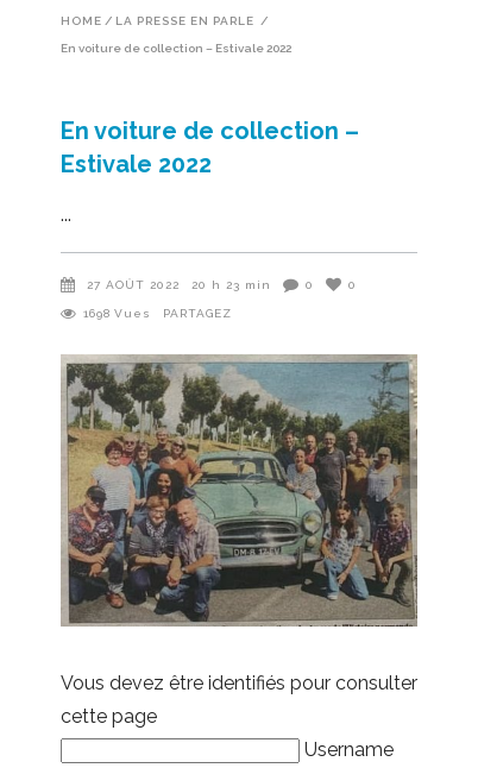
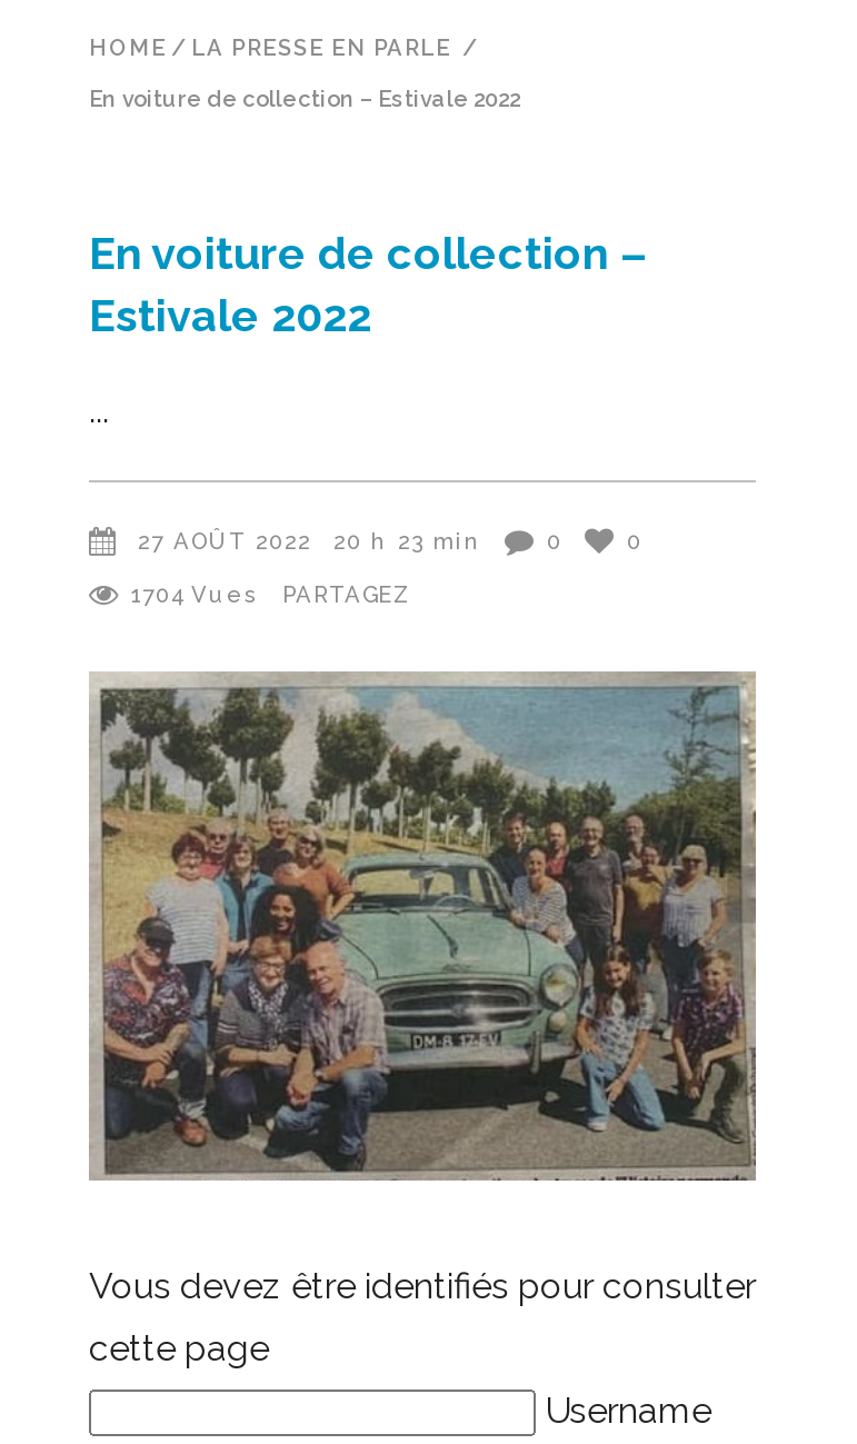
[83,307,232,320] 1698 Vues PARTAGEZ -> [131,583,411,608] 1704 Vues PARTAGEZ

